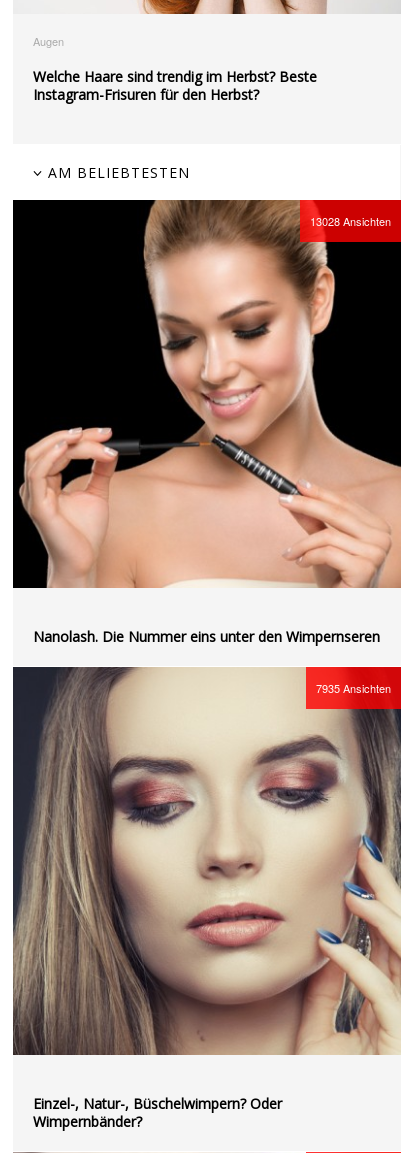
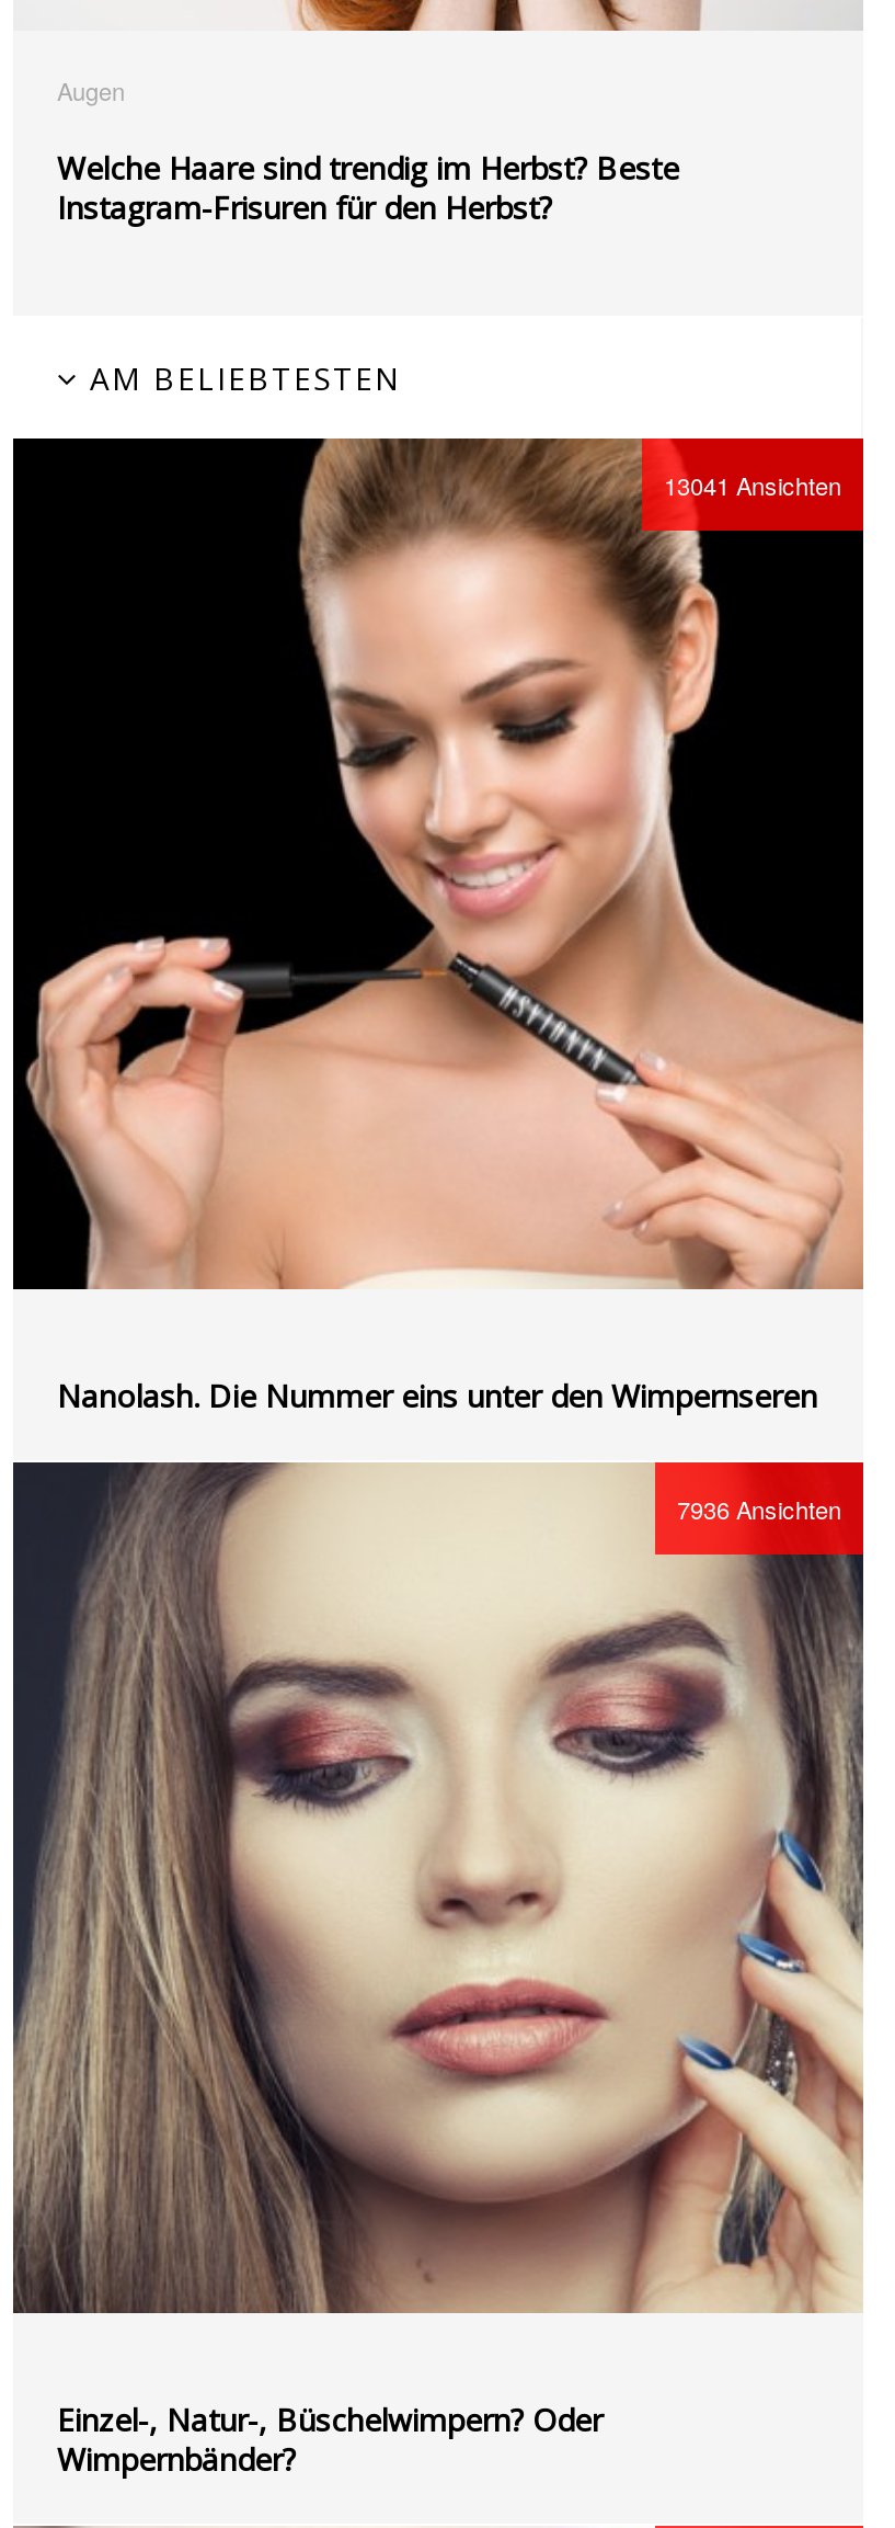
[310,213,391,229] 13028 Ansichten -> [664,467,841,502] 13041 Ansichten
[316,680,391,696] 7935 Ansichten -> [677,1491,841,1526] 7936 Ansichten

